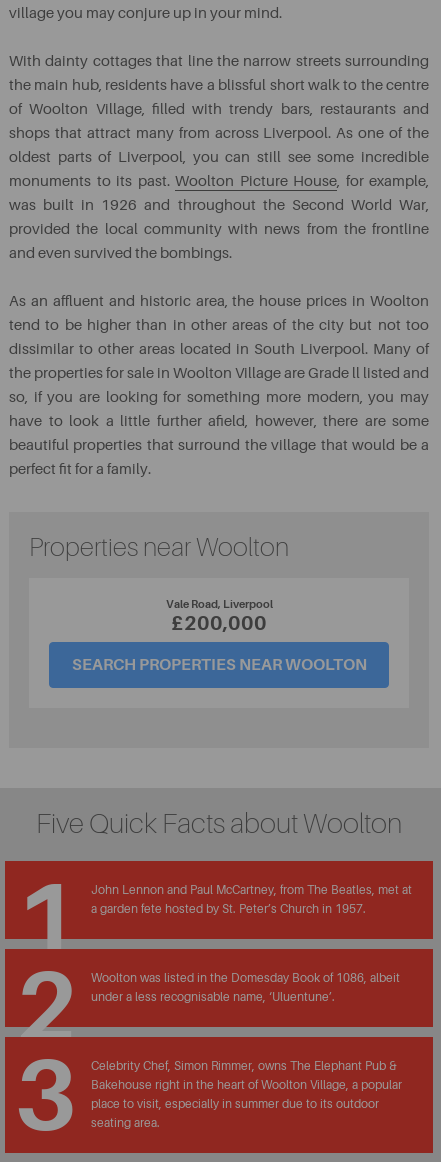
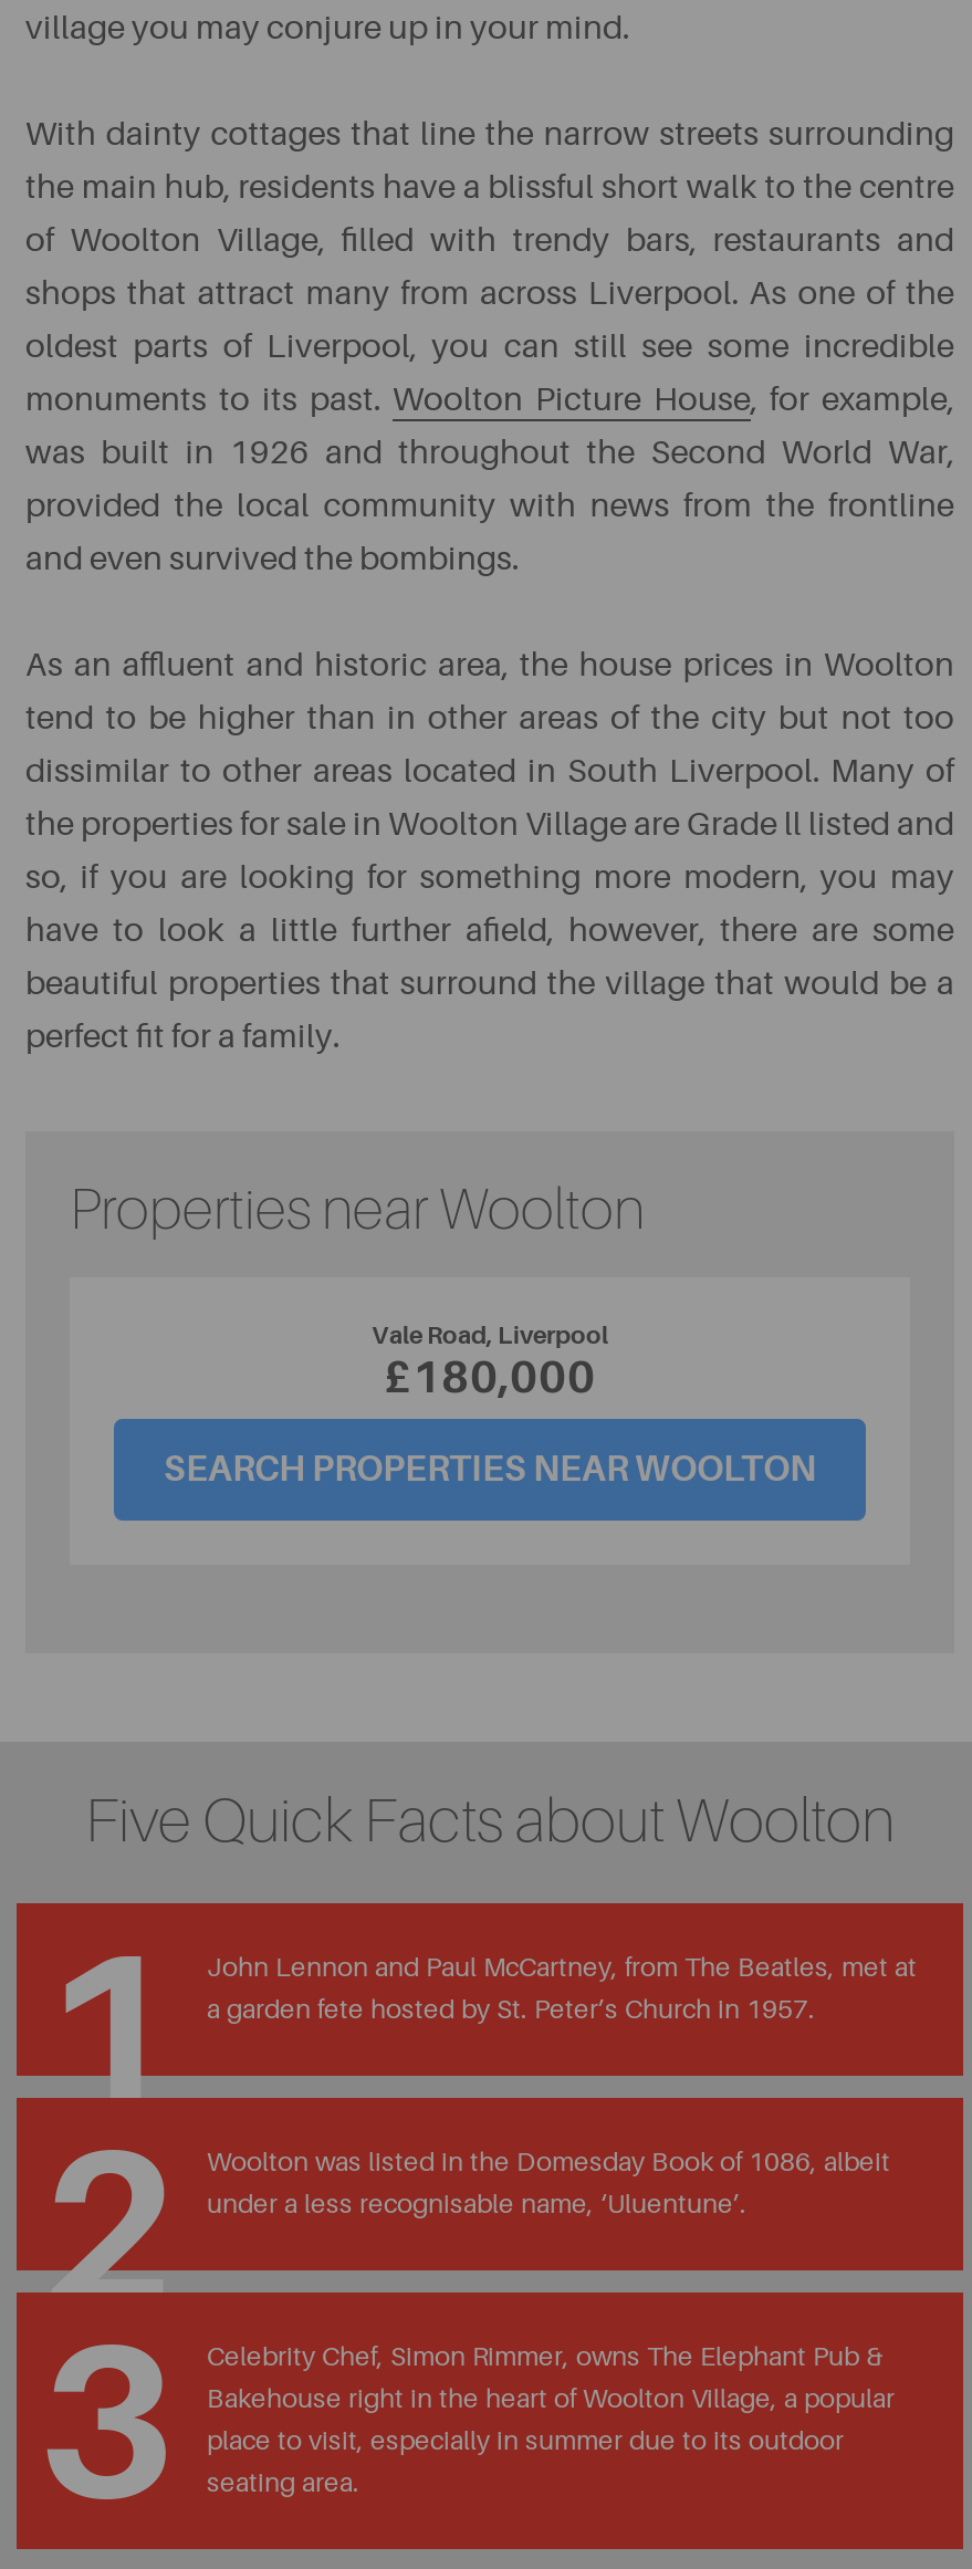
[171,612,267,635] £200,000 -> [384,1353,596,1403] £180,000

